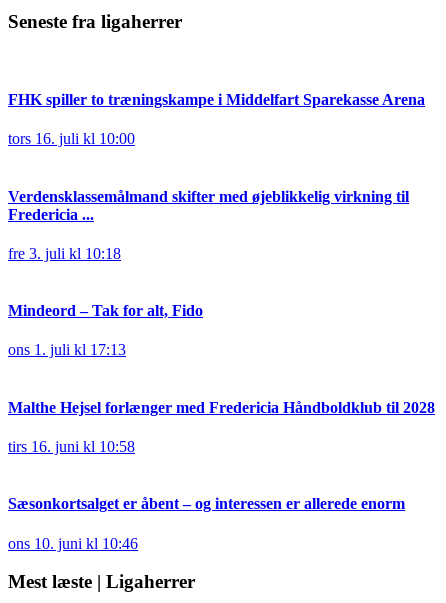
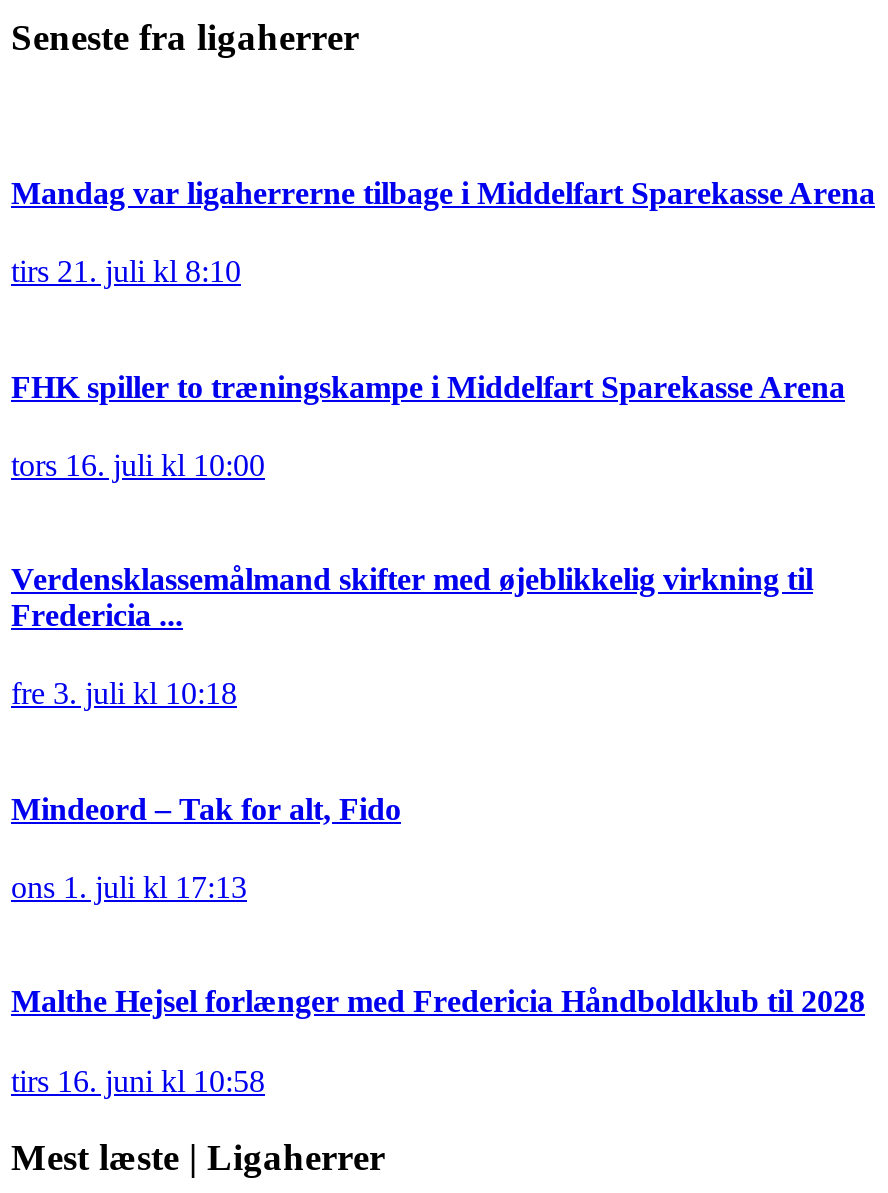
none -> [11,176,875,289] Mandag var ligaherrerne tilbage i Middelfart Sparekasse Arena | tirs 21. juli kl 8:10
moved [8,91,435,455] -> [11,369,865,1097]: FHK spiller to træningskampe i Middelfart Sparekasse Arena | tors 16. juli kl 10:00 | Verdensklassemålmand skifter med øjeblikkelig virkning til | ... | Malthe Hejsel forlænger med Fredericia Håndboldklub til 2028 | tirs 16. juni kl 10:58
[8,495,405,551] Sæsonkortsalget er åbent – og interessen er allerede enorm | ons 10. juni kl 10:46 -> none

